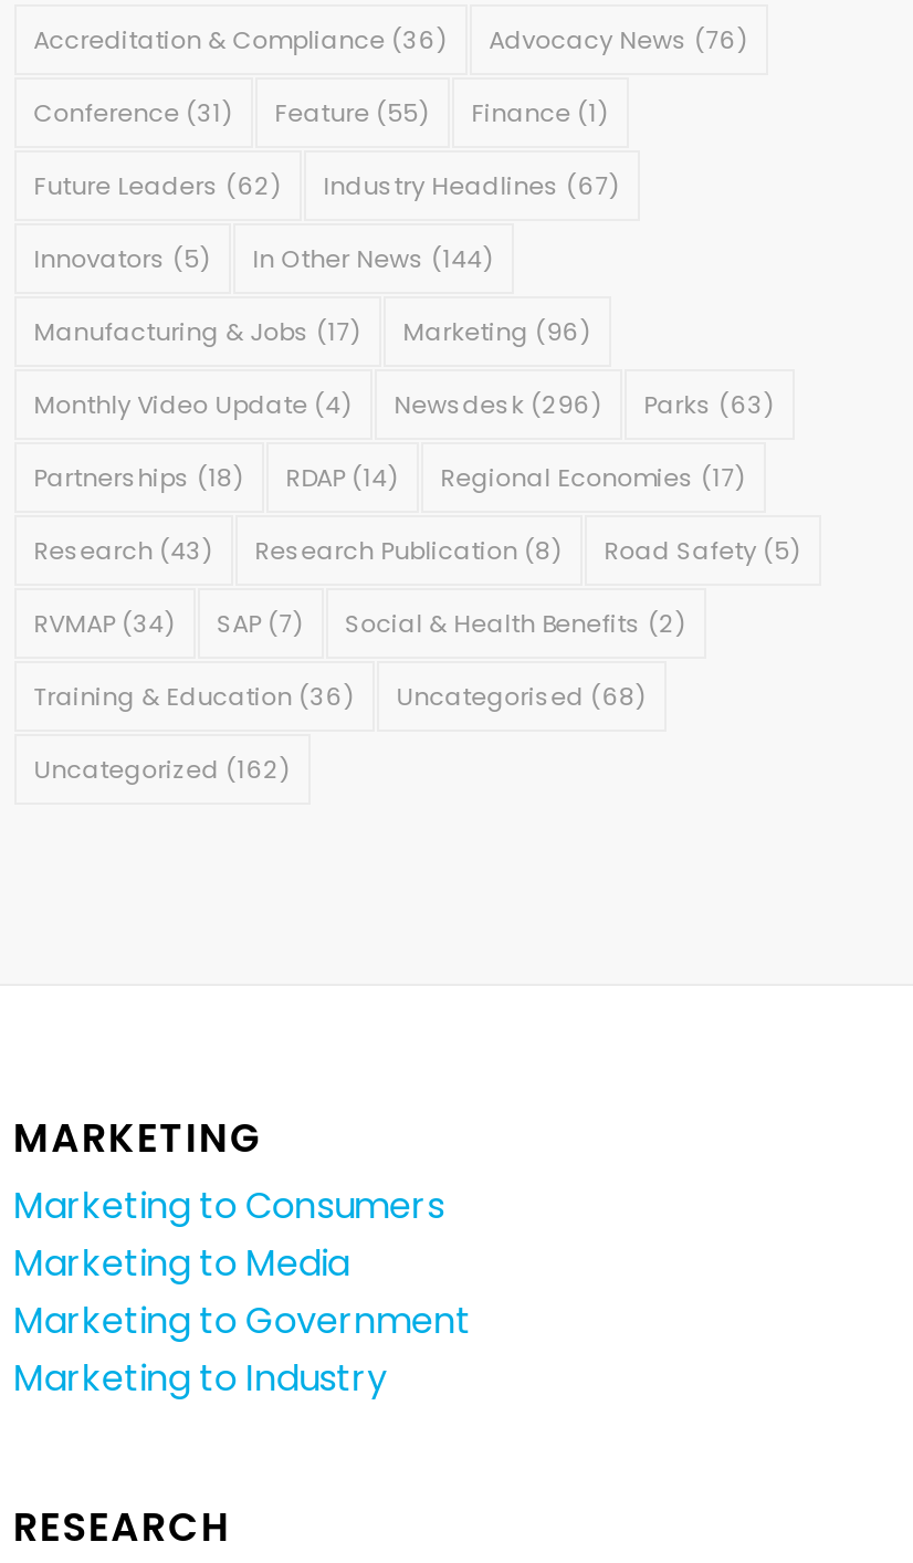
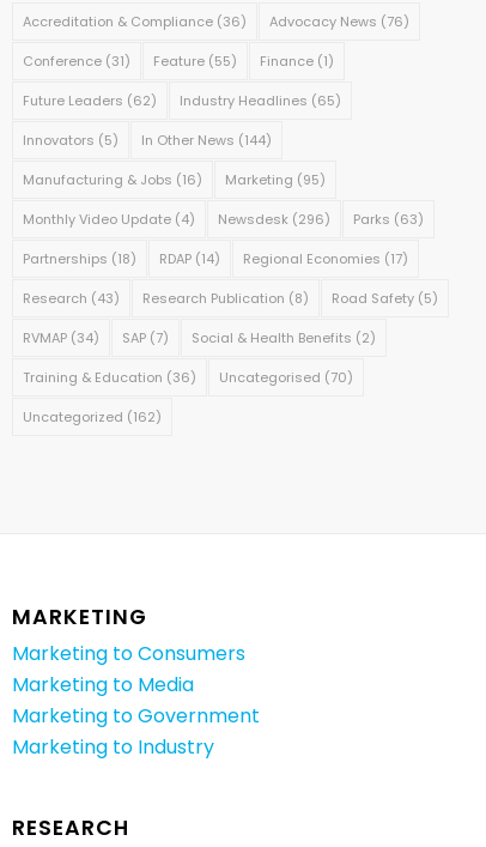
[323,167,619,203] Industry Headlines (67) -> [179,91,341,110] Industry Headlines (65)
[33,313,361,348] Manufacturing & Jobs (17) -> [22,170,202,189] Manufacturing & Jobs (16)
[403,313,590,348] Marketing (96) -> [225,170,325,189] Marketing (95)
[396,678,646,713] Uncategorised (68) -> [219,367,353,386] Uncategorised (70)

